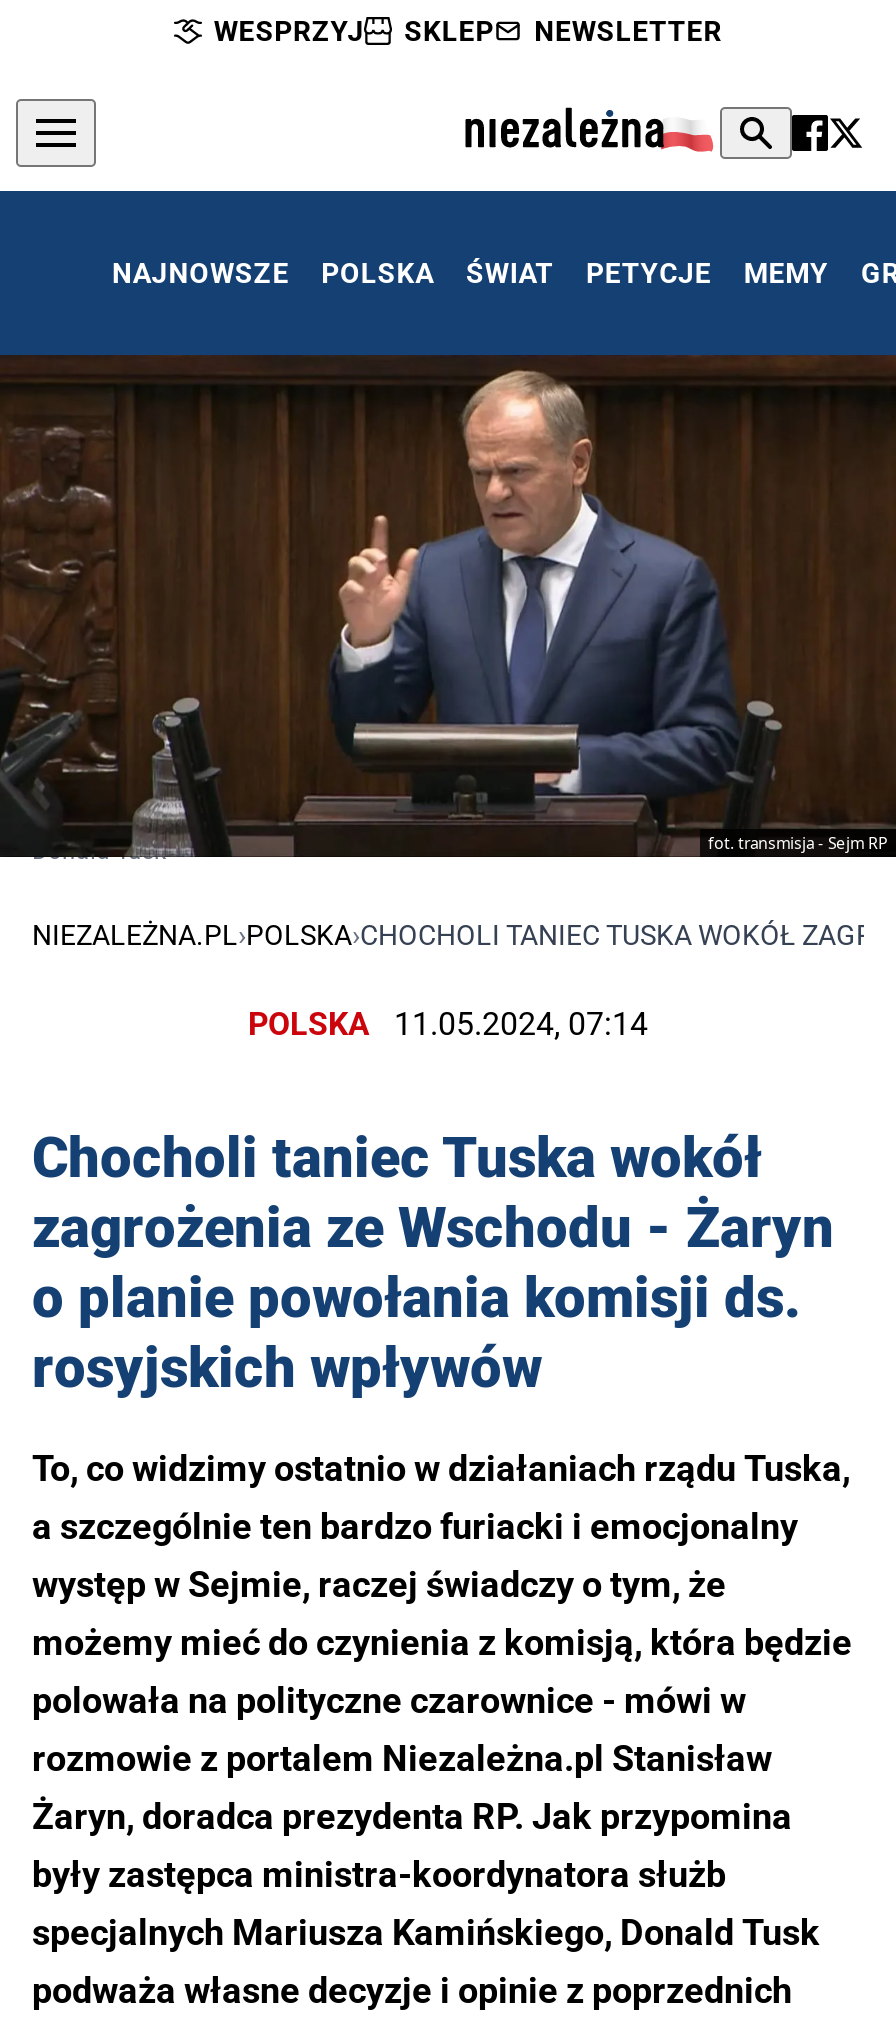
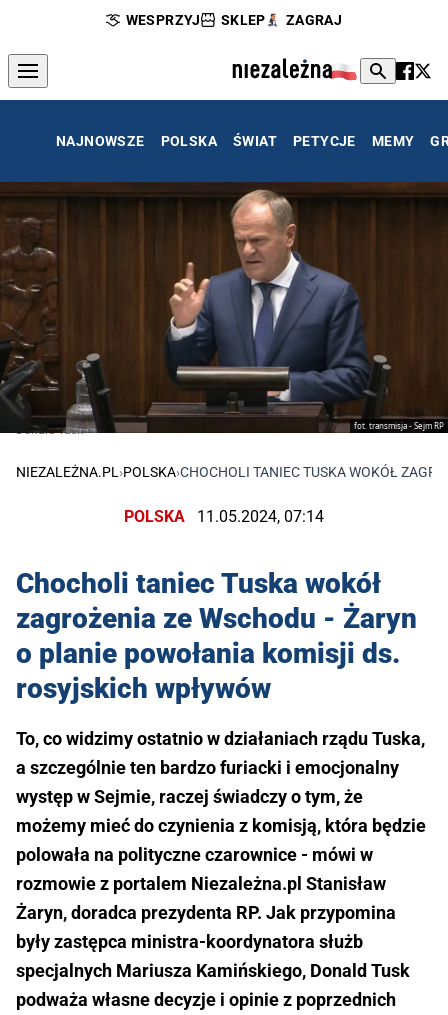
[534,15,722,47] NEWSLETTER -> [286,12,342,28] ZAGRAJ

